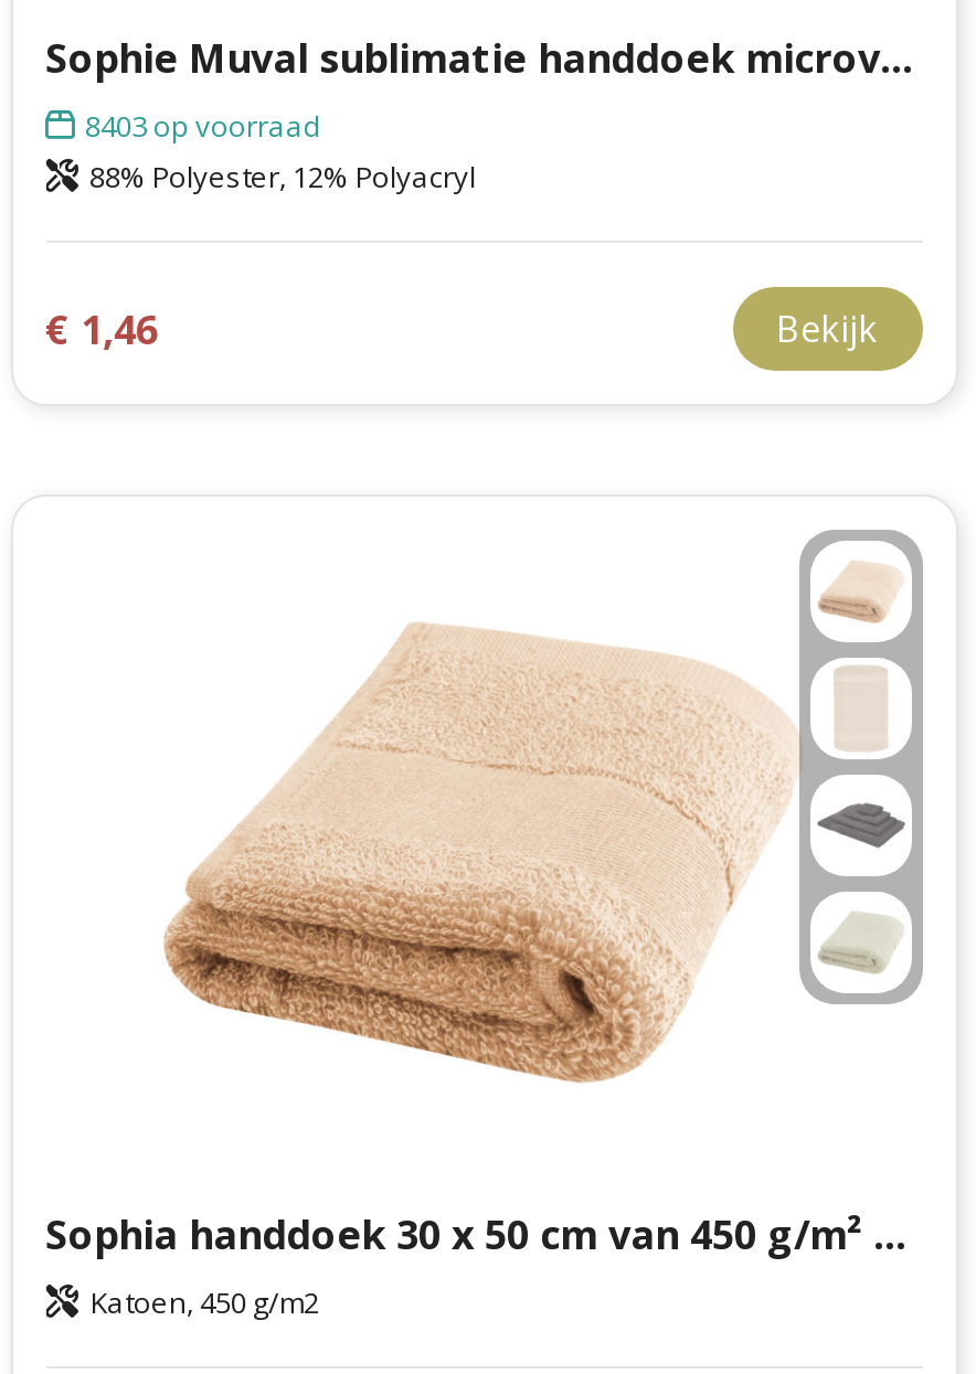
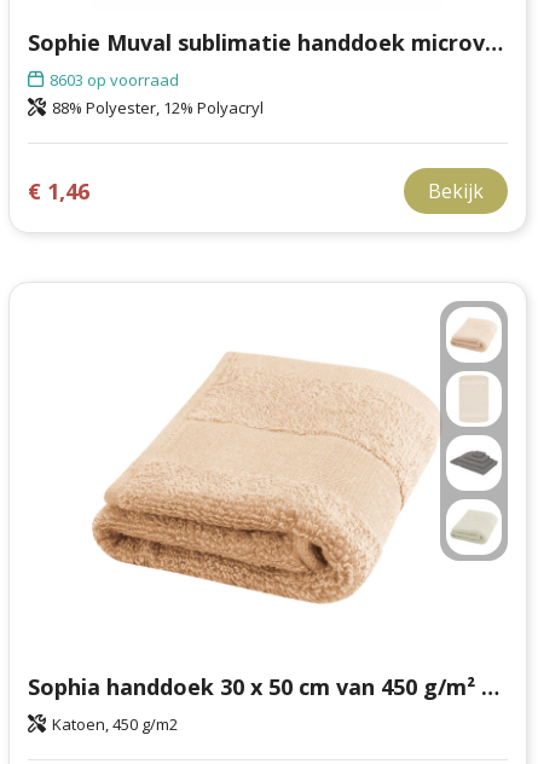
[85,106,321,146] 8403 op voorraad -> [49,69,178,91] 8603 op voorraad

